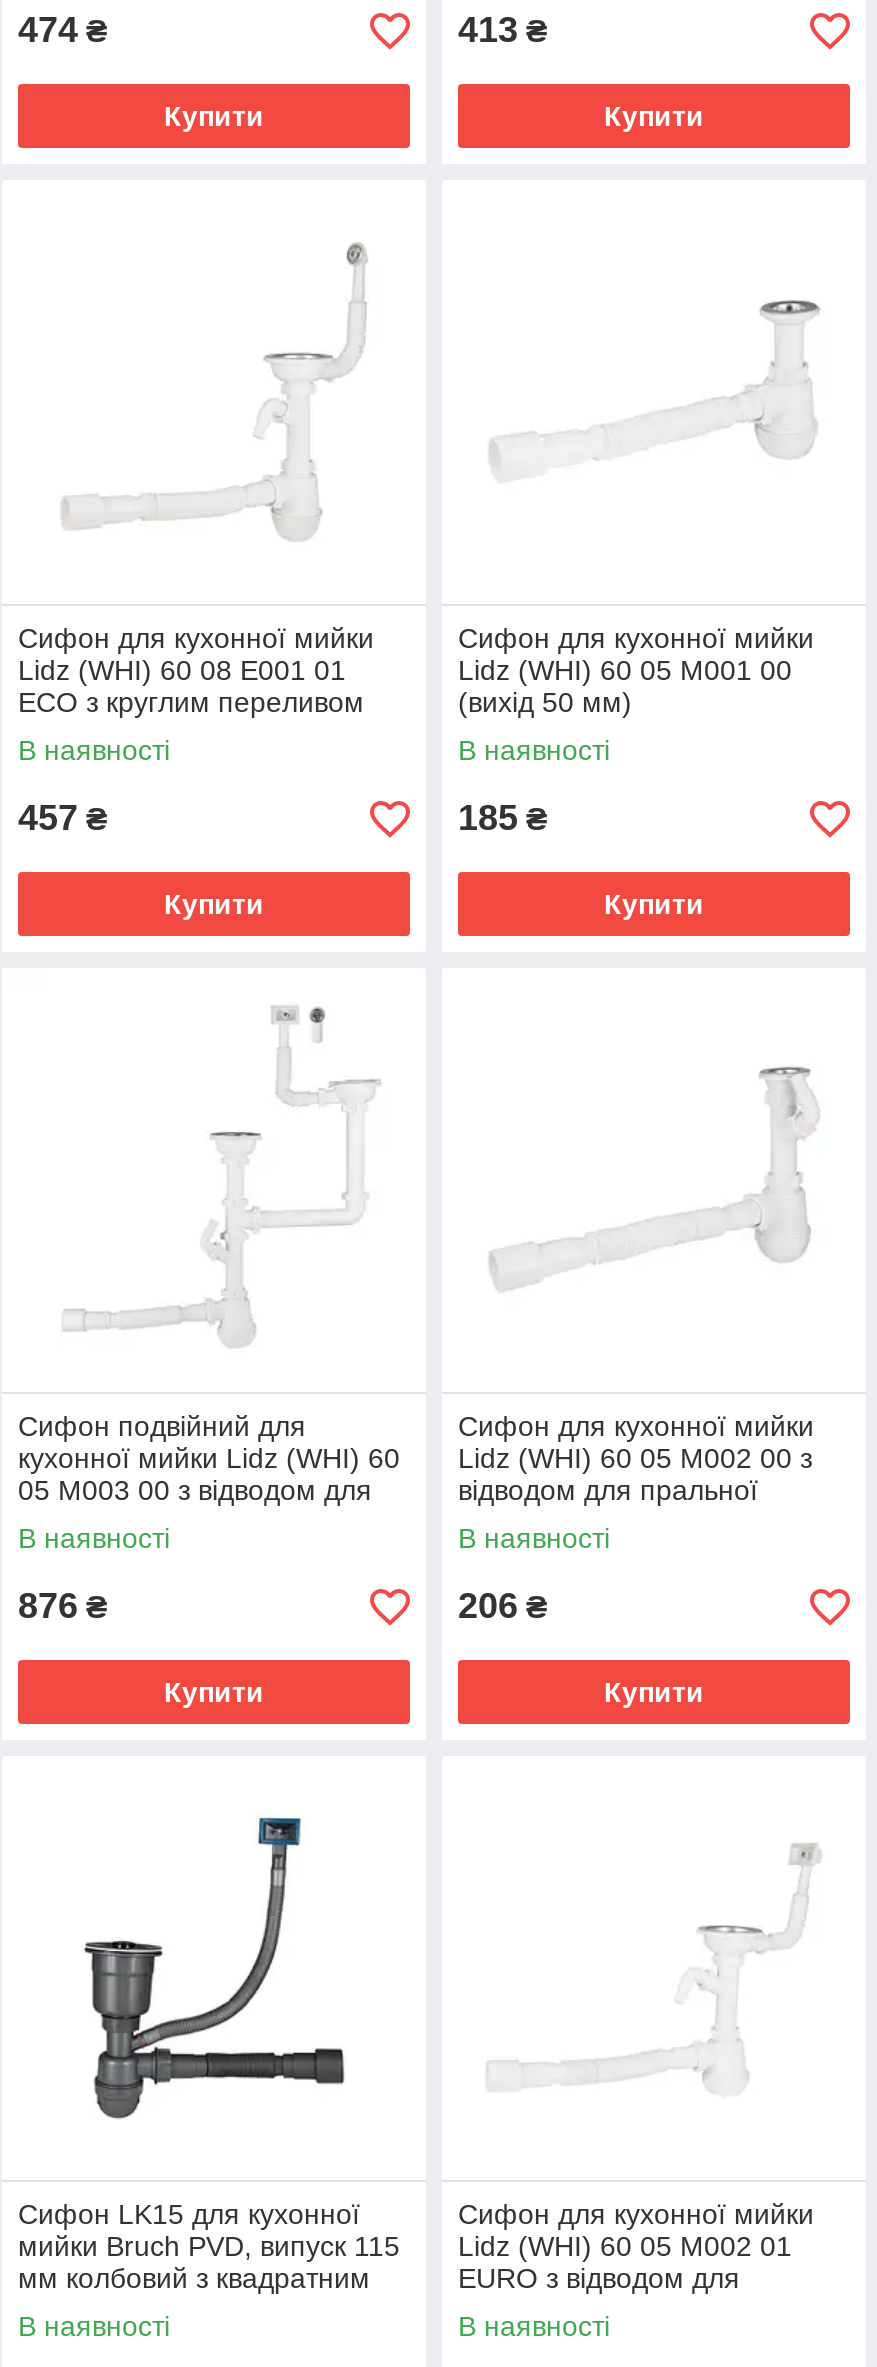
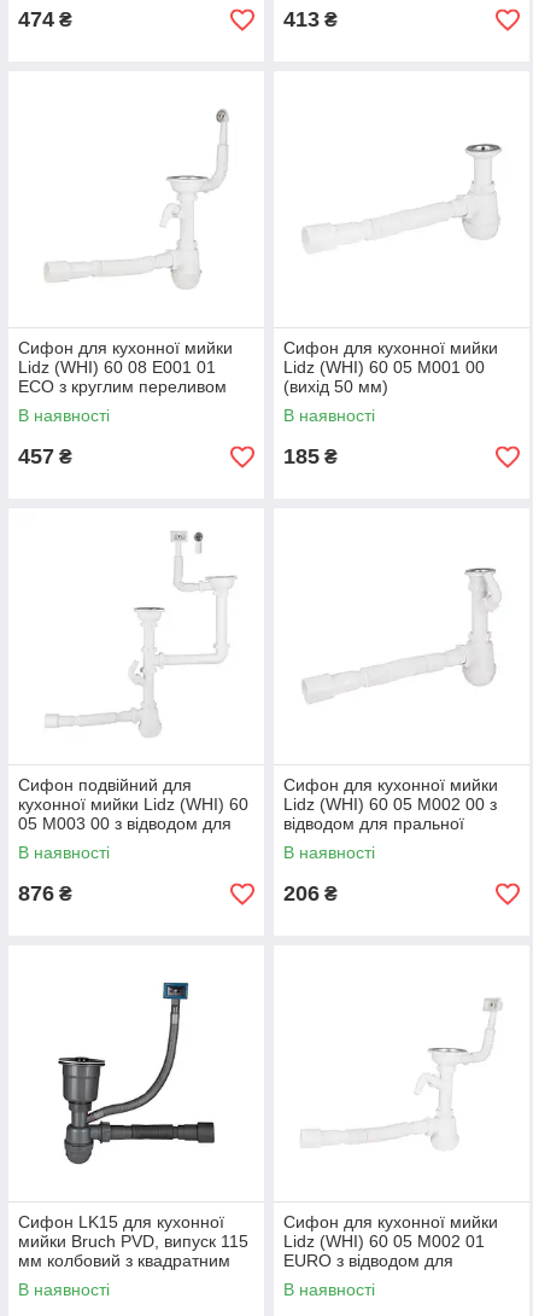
[164,100,264,132] Купити -> none
[604,100,704,132] Купити -> none
[164,888,264,920] Купити -> none
[604,888,704,920] Купити -> none
[164,1676,264,1708] Купити -> none
[604,1676,704,1708] Купити -> none

